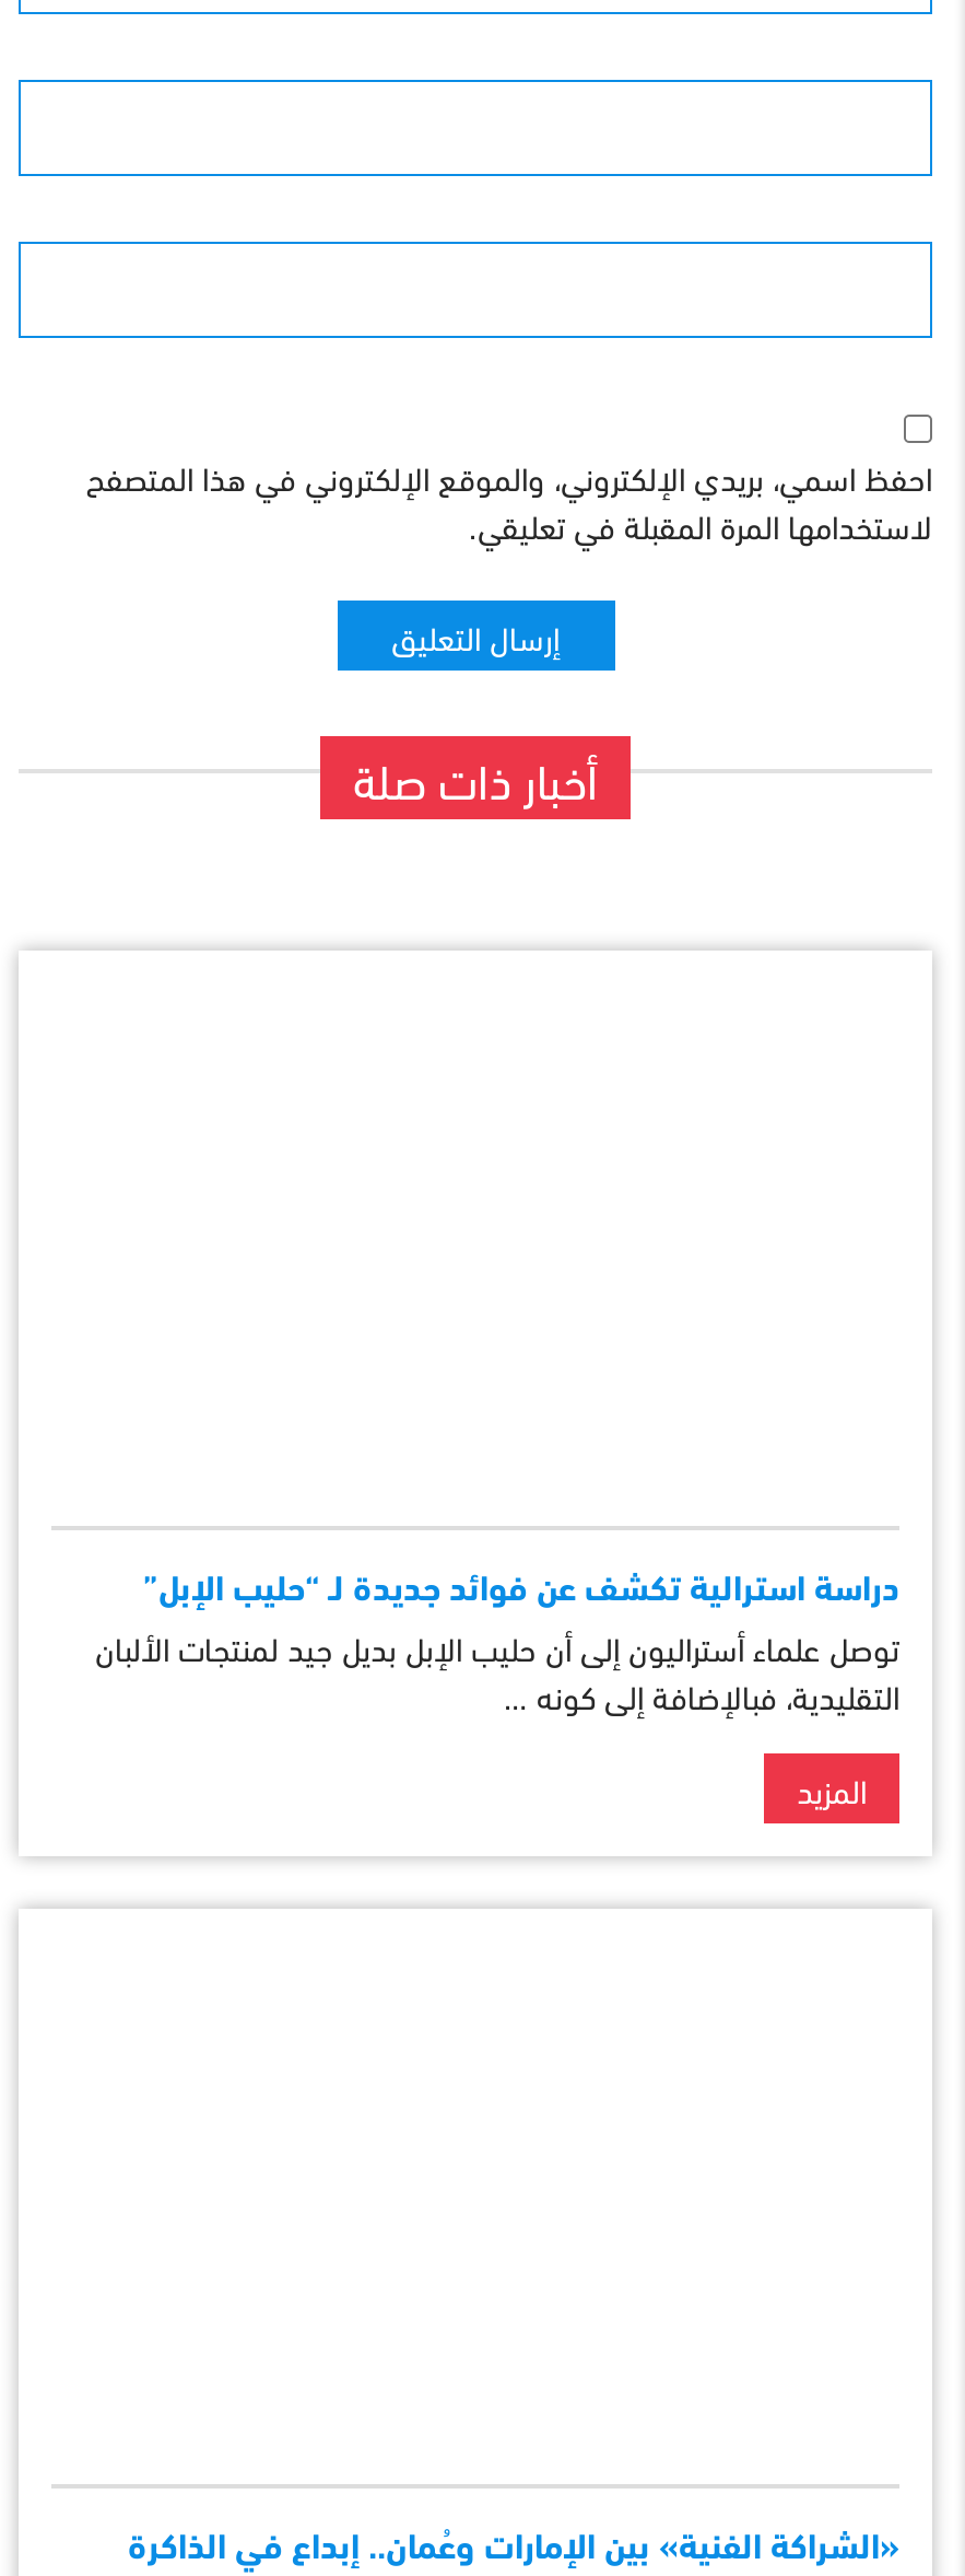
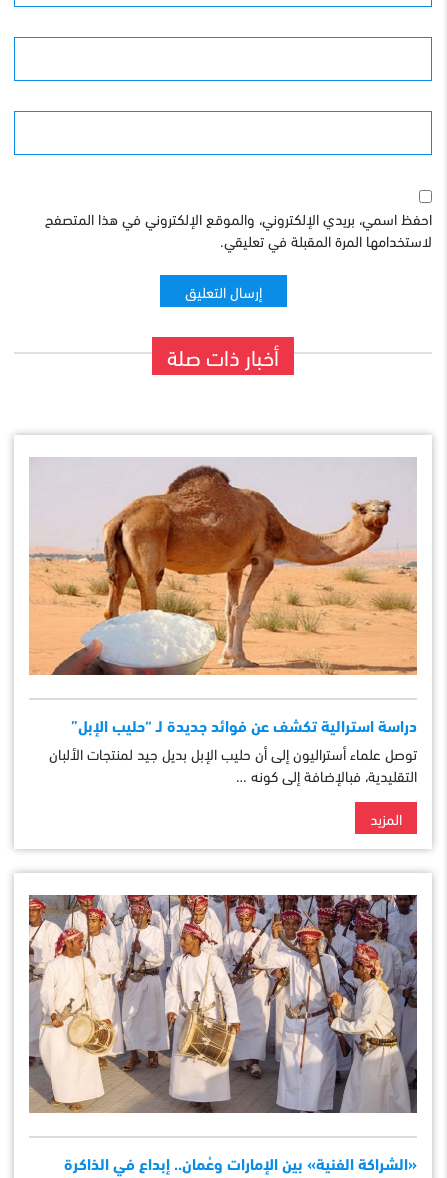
none -> [28,457,418,676] [image]
none -> [28,894,418,1114] [image]

